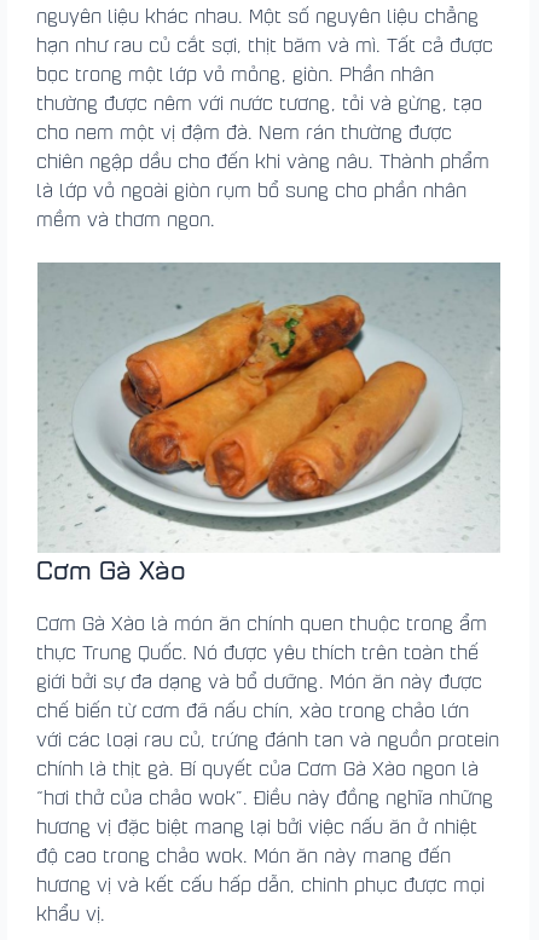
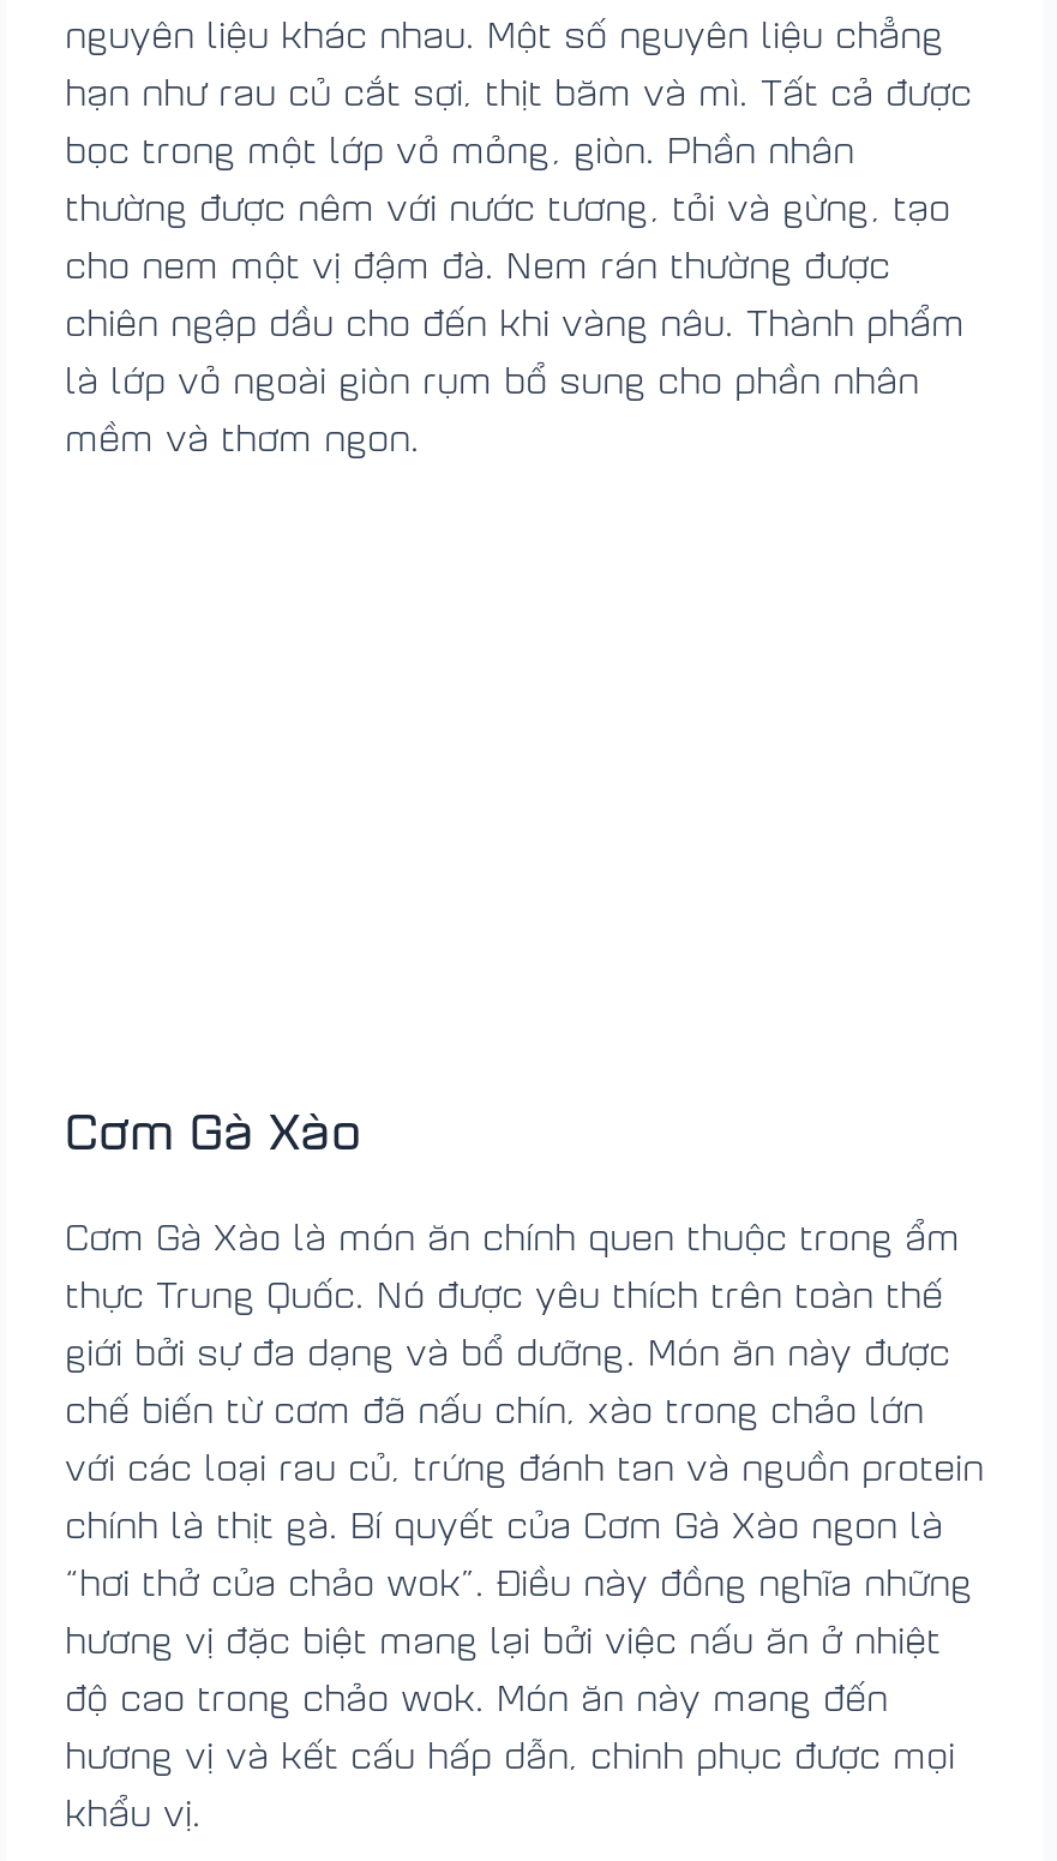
[36,261,502,553] [image] -> none

